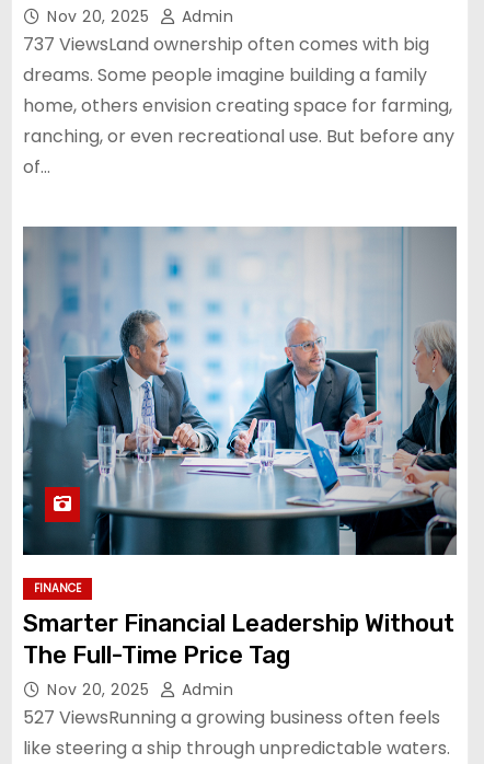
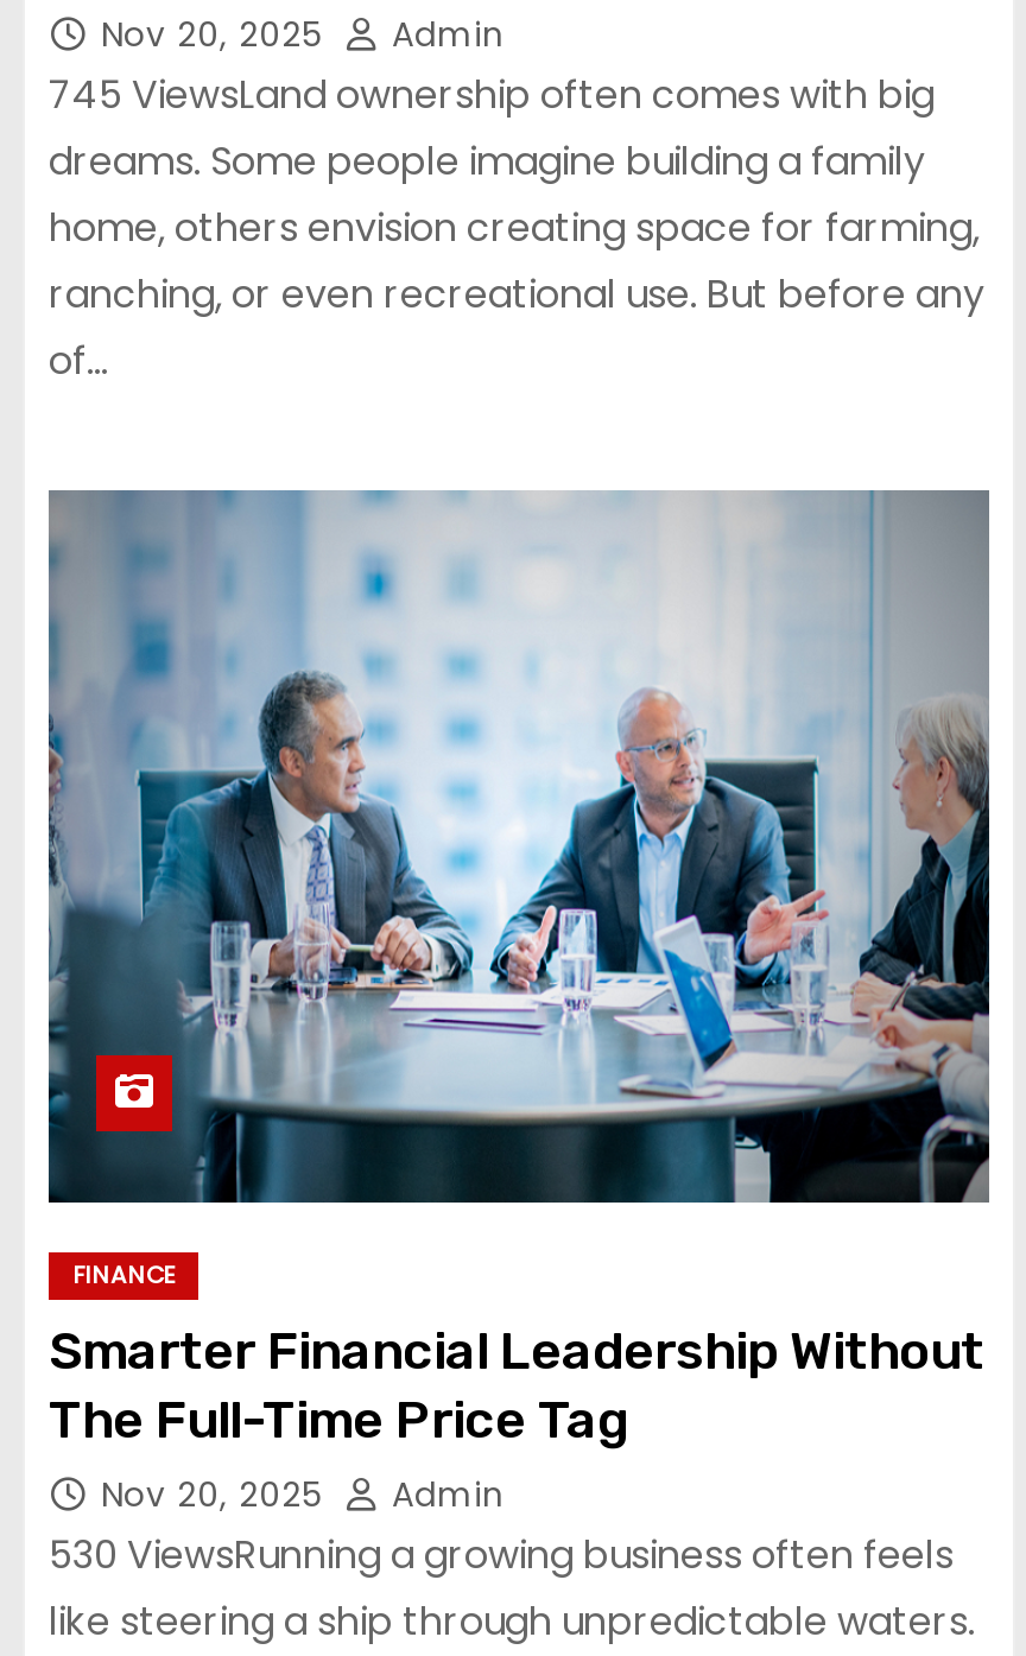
[23,32,429,57] 737 ViewsLand ownership often comes with big -> [49,69,935,123] 745 ViewsLand ownership often comes with big
[23,705,440,731] 527 ViewsRunning a growing business often feels -> [49,1529,954,1583] 530 ViewsRunning a growing business often feels

